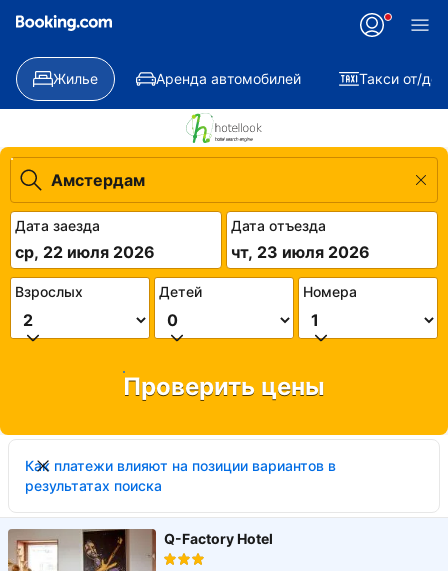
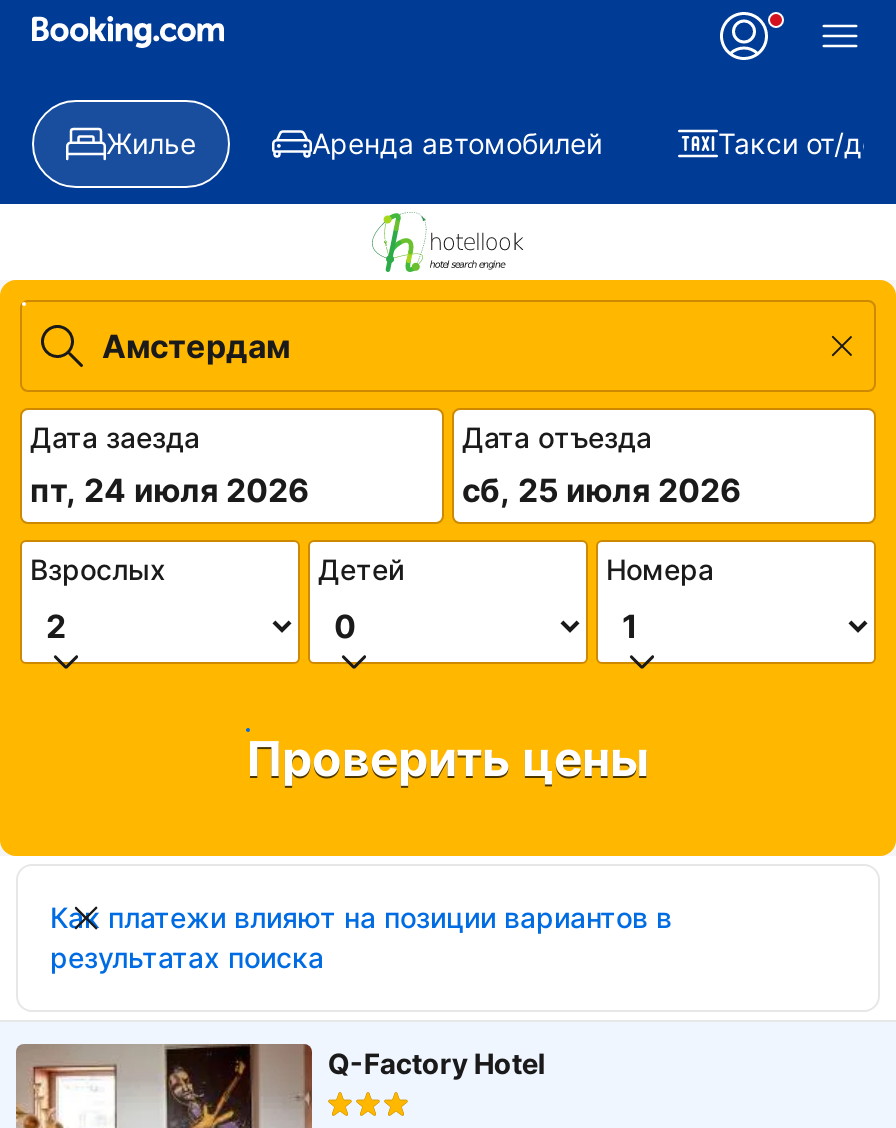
[15,242,155,262] ср, 22 июля 2026 -> [30,470,310,510] пт, 24 июля 2026
[231,242,370,262] чт, 23 июля 2026 -> [462,470,742,510] сб, 25 июля 2026

